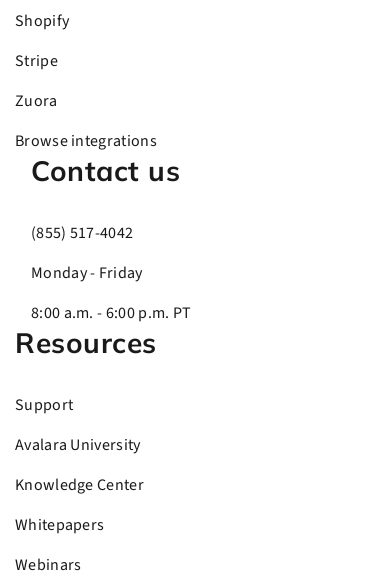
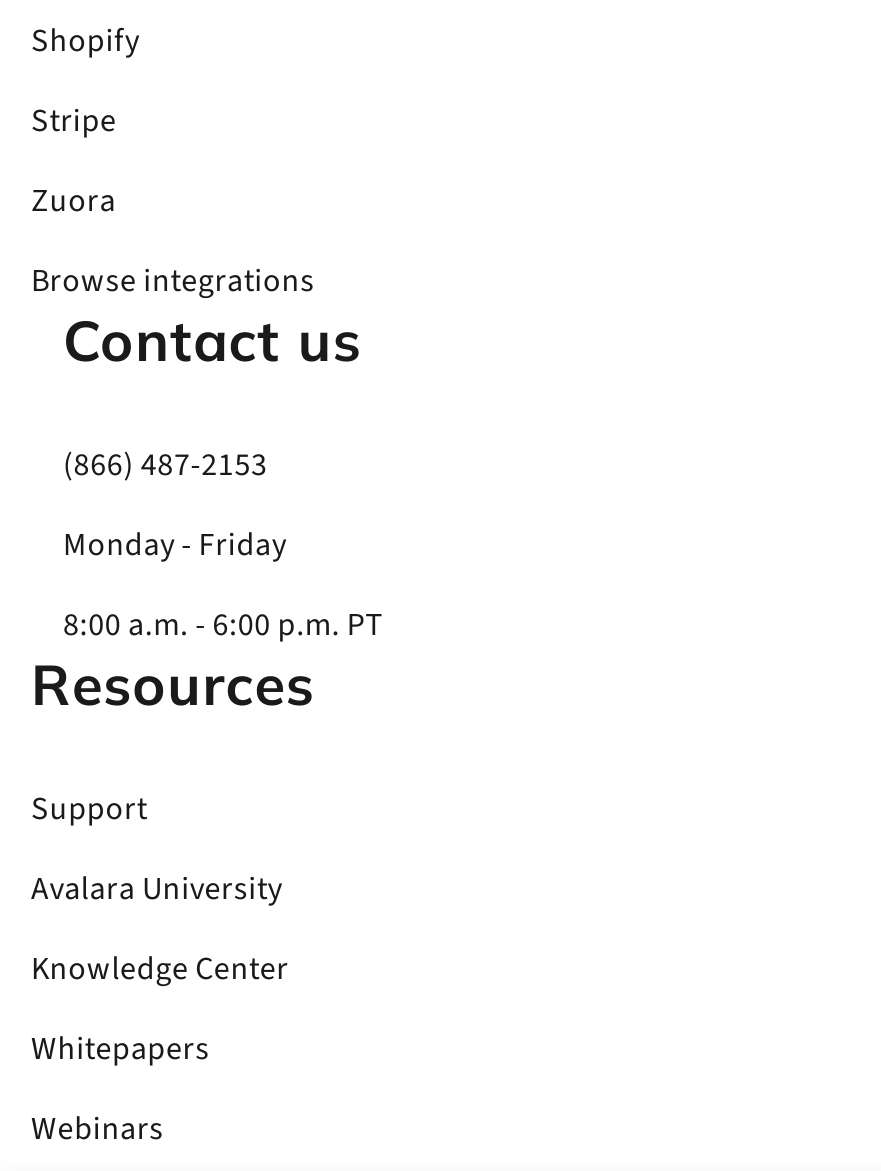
[31,222,133,244] (855) 517-4042 -> [63,443,268,487] (866) 487-2153

